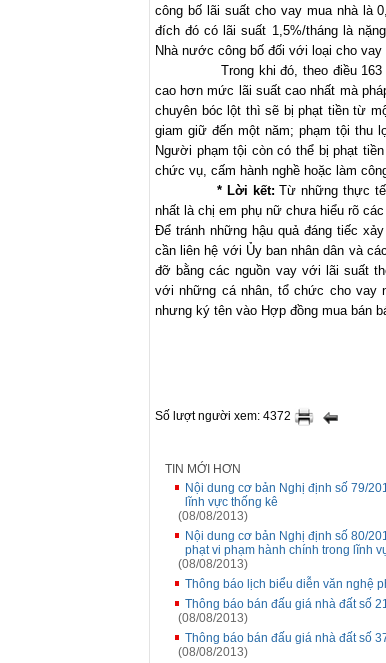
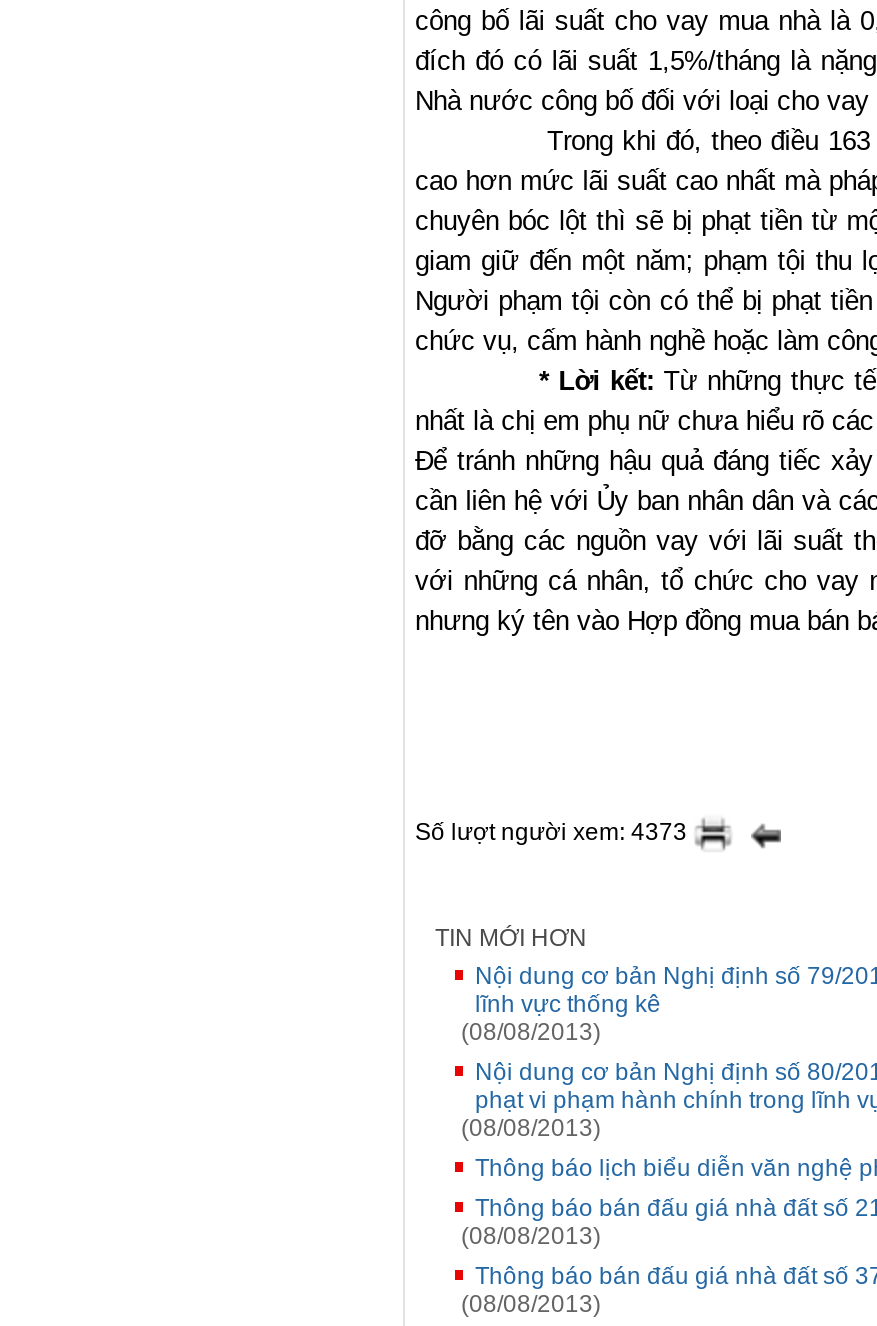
[155,409,294,423] Số lượt người xem: 4372 -> [415,818,693,846] Số lượt người xem: 4373

